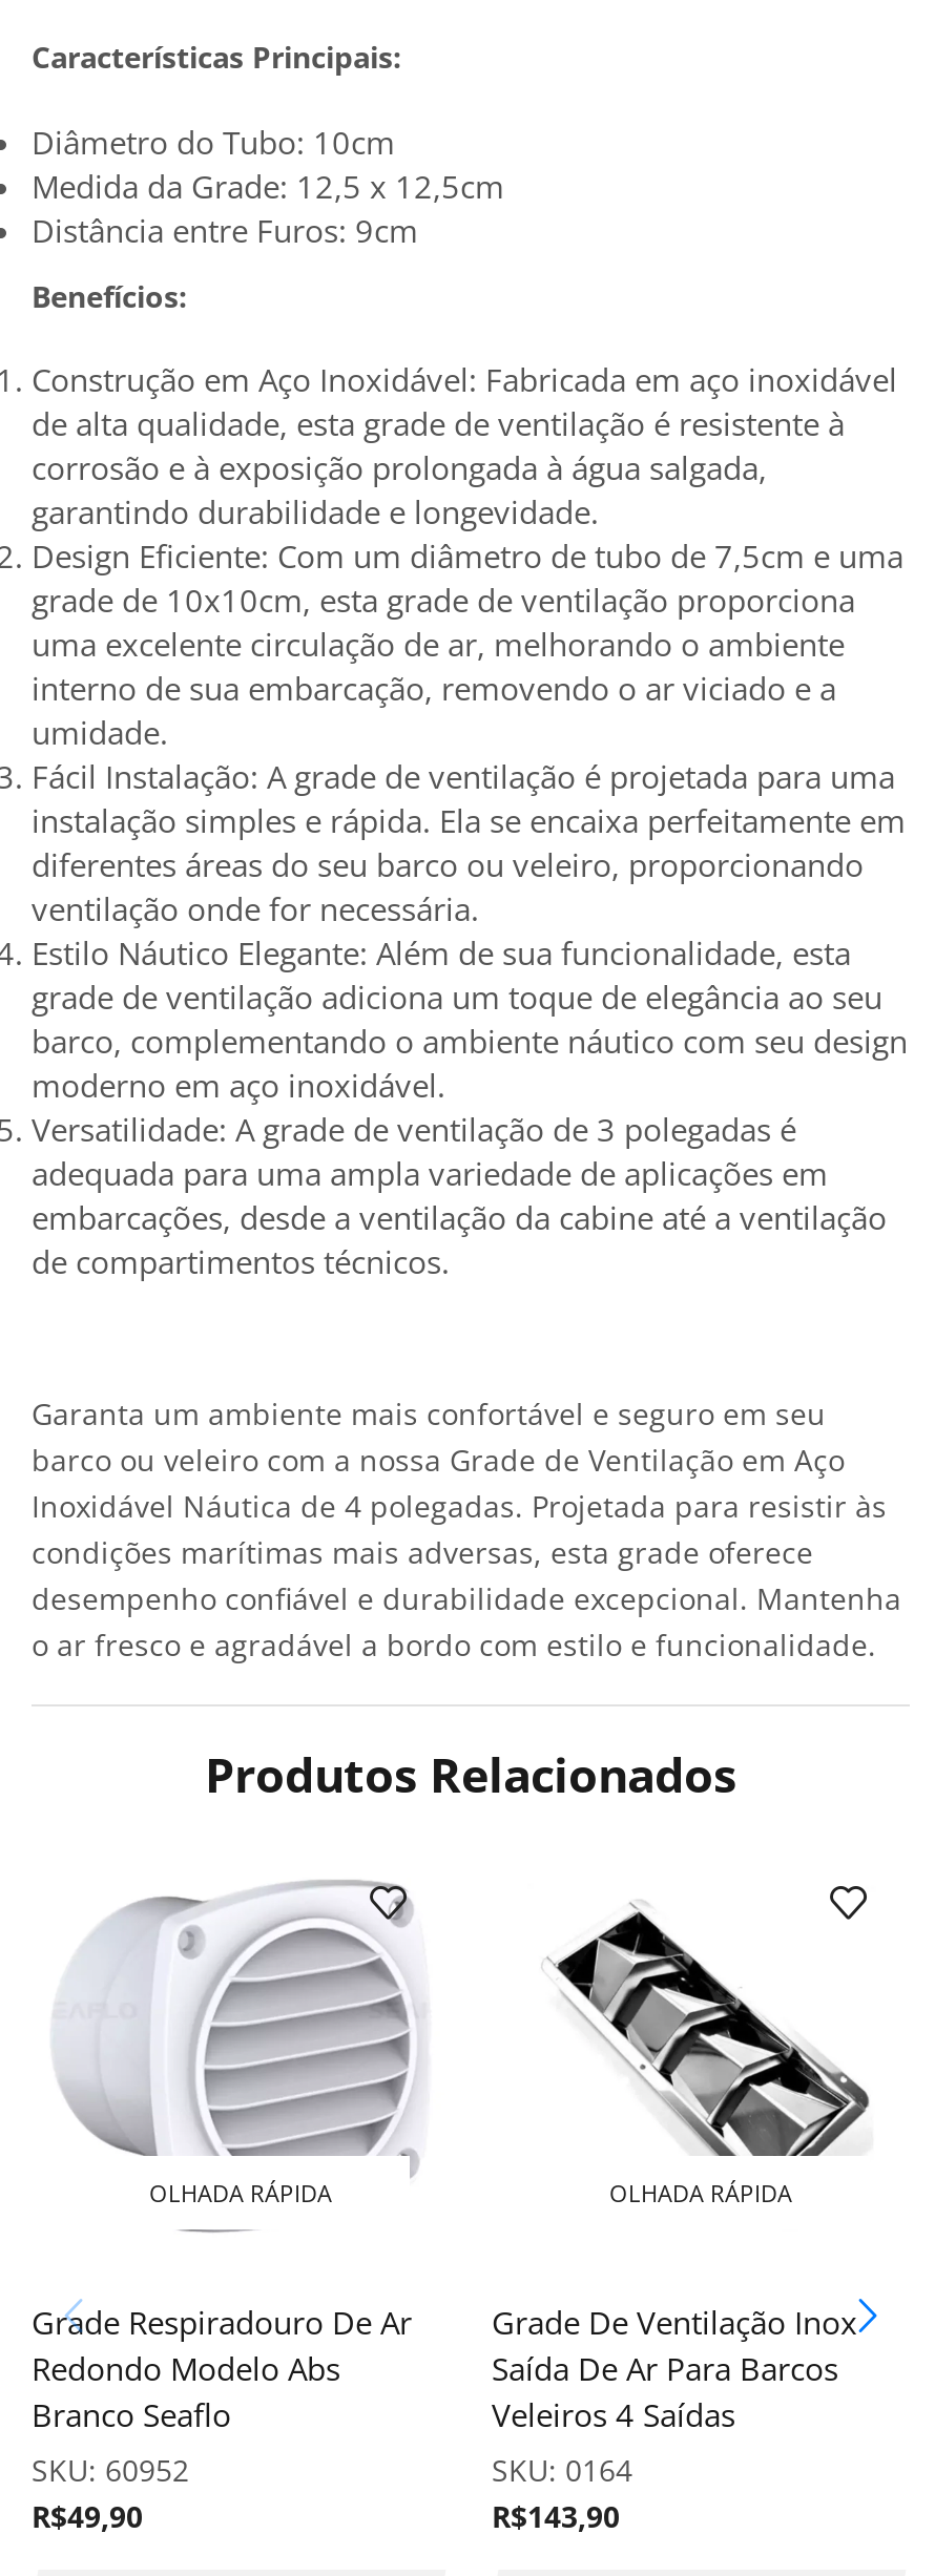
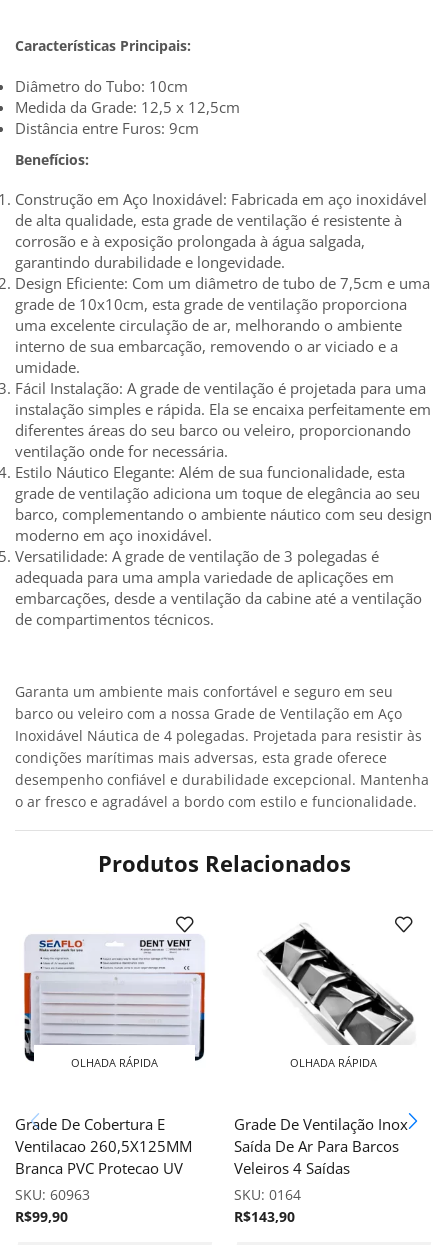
[50,1879,431,2190] [image] -> [23,914,206,1062] [image]
[32,2302,412,2537] Grade Respiradouro De Ar | Redondo Modelo Abs | Branco Seaflo | SKU: 60952 | R$49,90 -> [15,1114,192,1226] Grade De Cobertura E | Ventilacao 260,5X125MM | Branca PVC Protecao UV | SKU: 60963 | R$99,90

